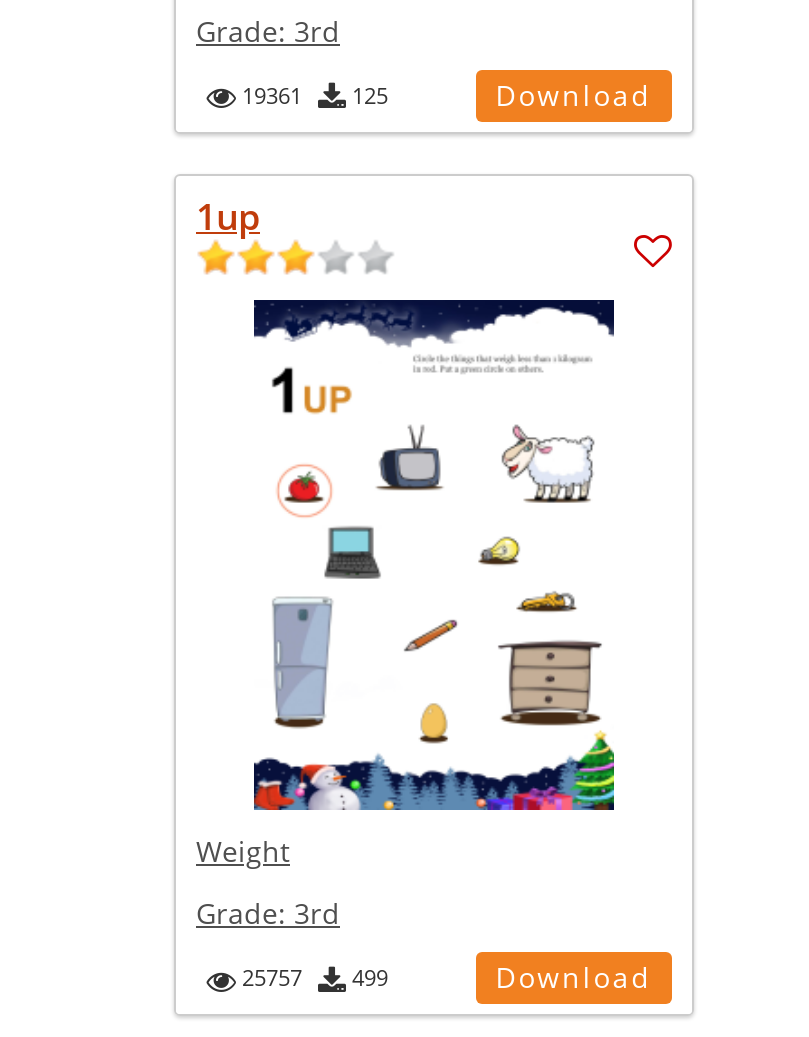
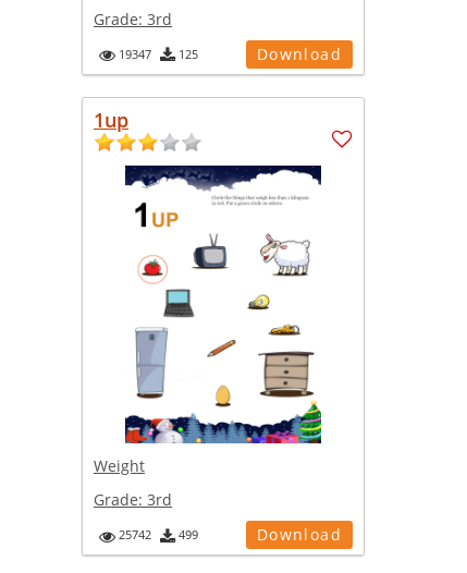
[242,80,388,110] 19361 125 -> [119,46,198,62] 19347 125
[242,962,388,992] 25757 499 -> [119,526,198,542] 25742 499

